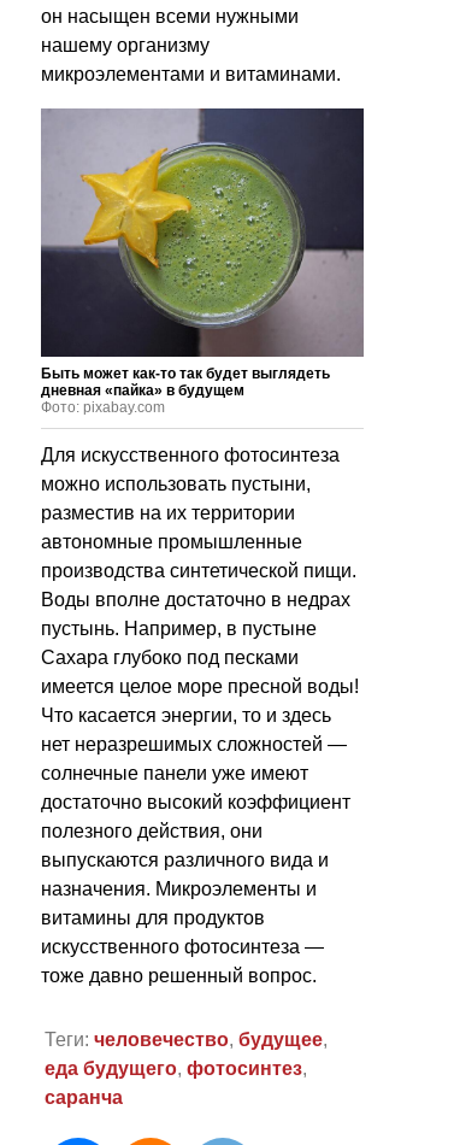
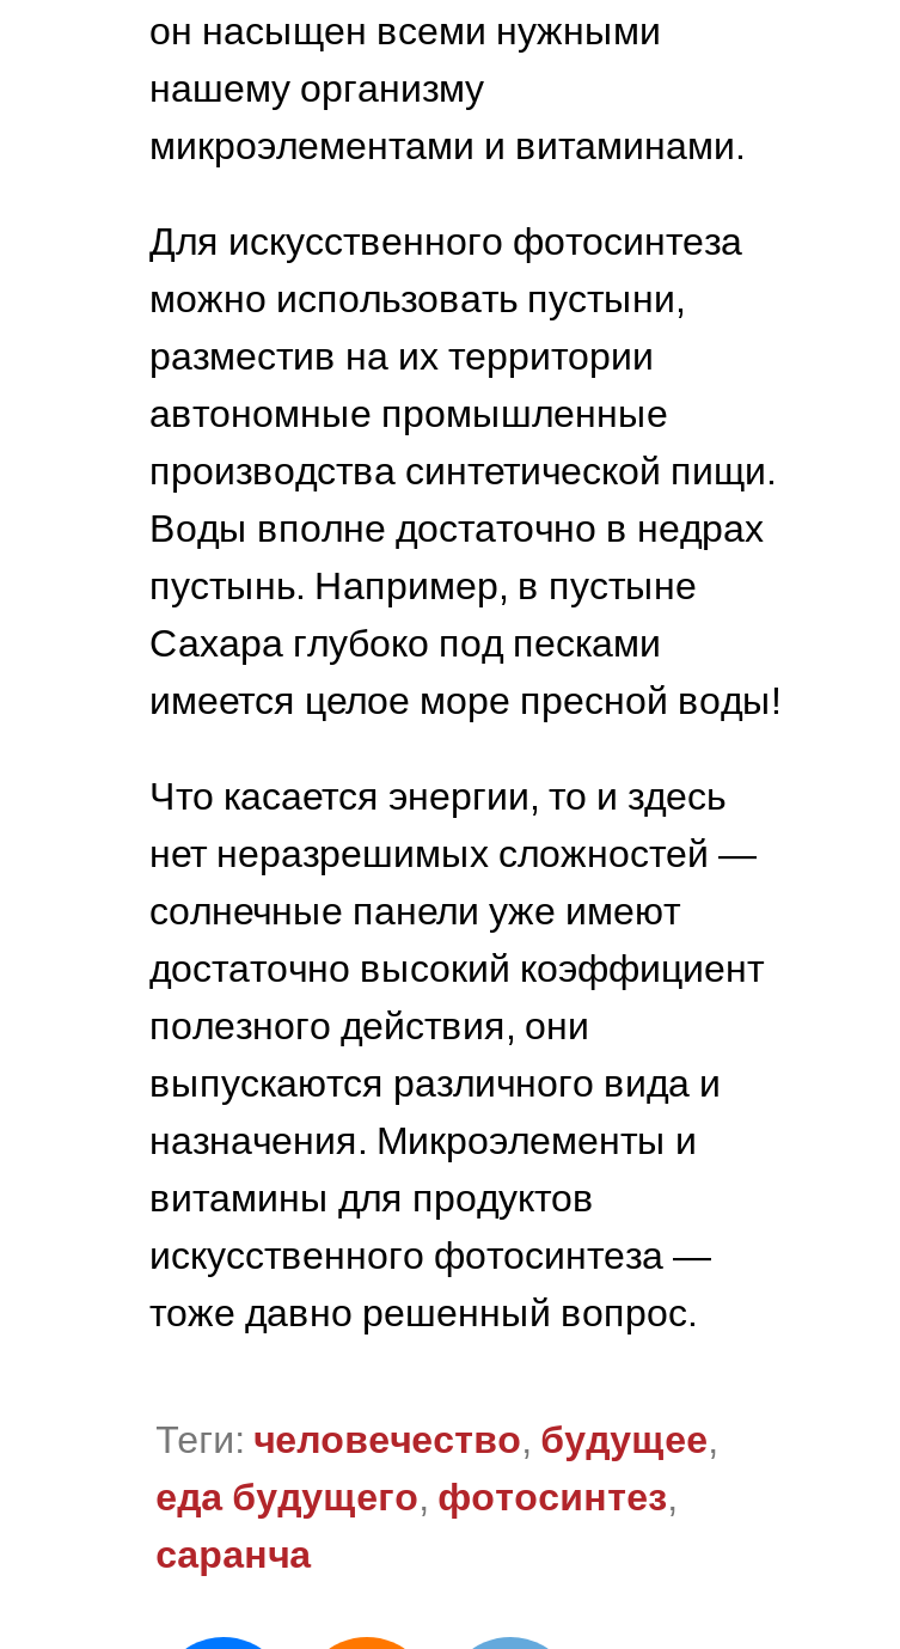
[40,107,365,416] [image] | Быть может как-то так будет выглядеть | дневная «пайка» в будущем | Фото: pixabay.com -> none
moved [41,445,359,697] -> [149,223,780,723]: Для искусственного фотосинтеза | можно использовать пустыни, | разместив на их территории | ... | Сахара глубоко под песками | имеется целое море пресной воды!

